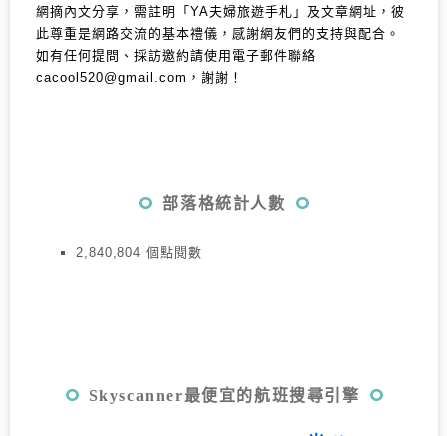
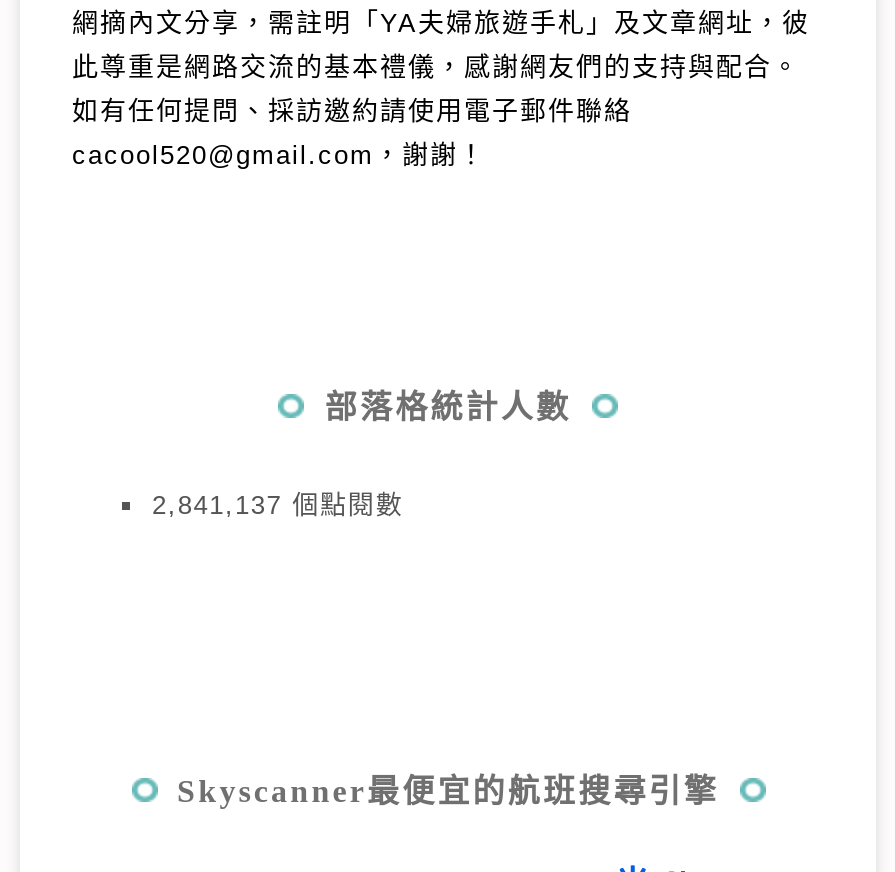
[76,245,202,260] 2,840,804 個點閱數 -> [152,489,404,519] 2,841,137 個點閱數

